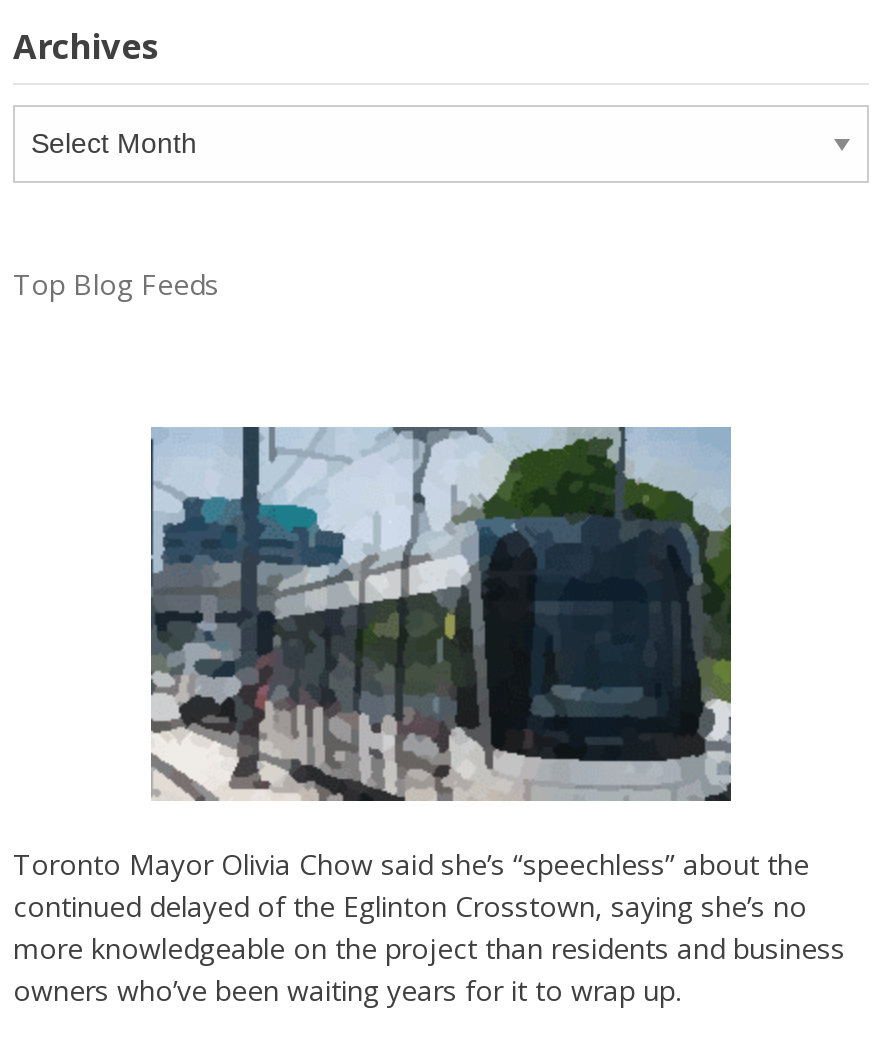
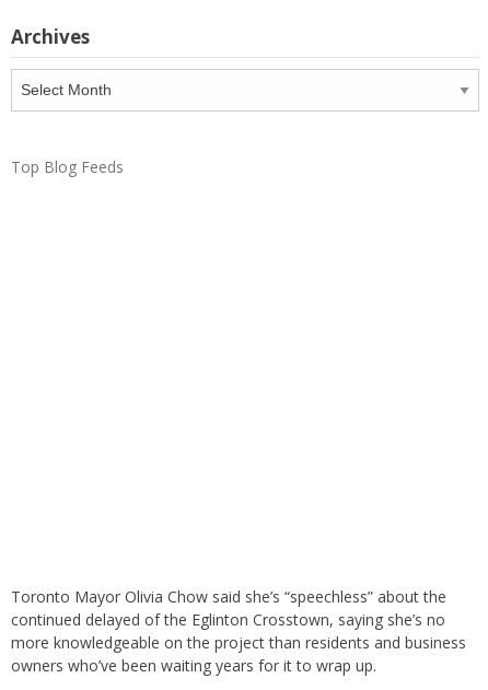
[149,424,733,804] [image] -> none

